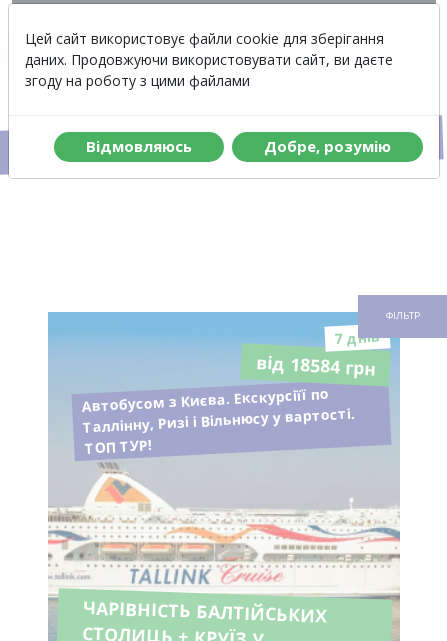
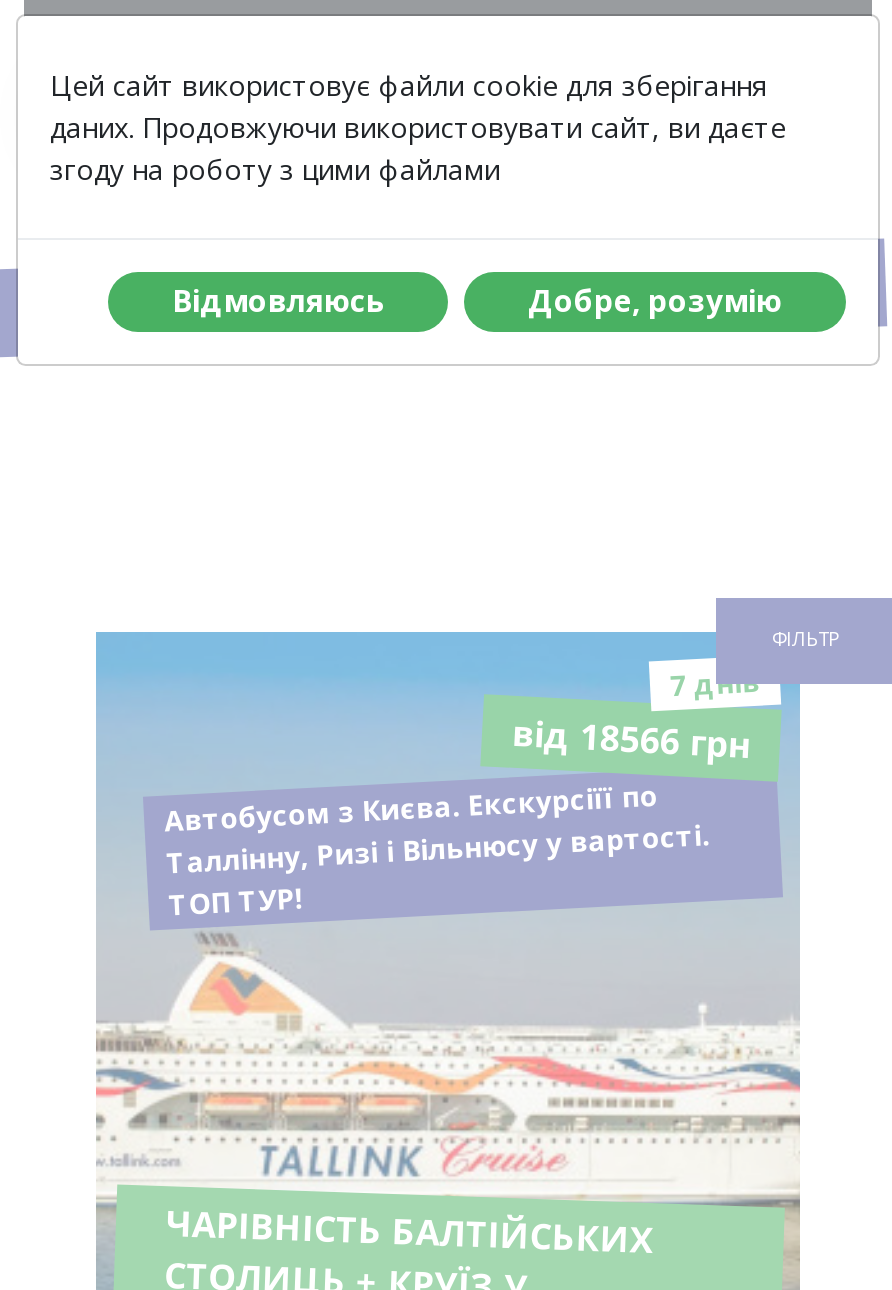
[255,350,375,380] від 18584 грн -> [511,707,751,768] від 18566 грн

